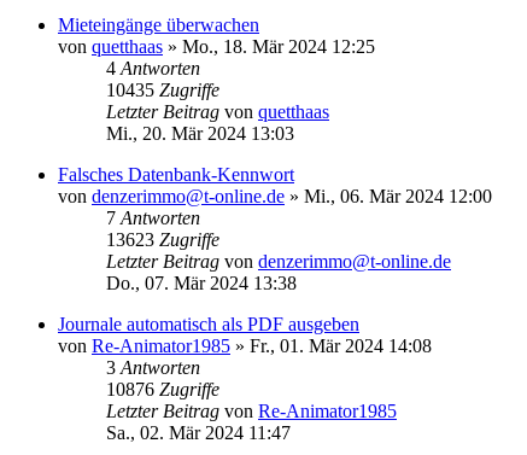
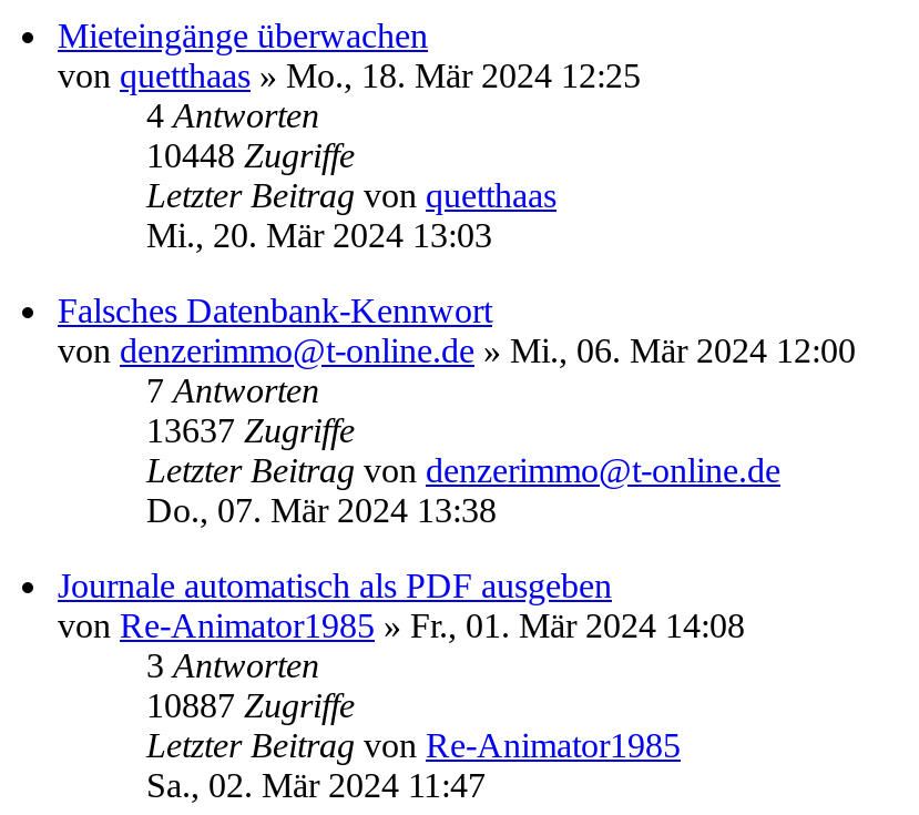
[106,80,219,100] 10435 Zugriffe -> [146,136,355,174] 10448 Zugriffe
[106,229,219,250] 13623 Zugriffe -> [146,411,355,449] 13637 Zugriffe
[106,379,219,399] 10876 Zugriffe -> [146,686,355,724] 10887 Zugriffe

